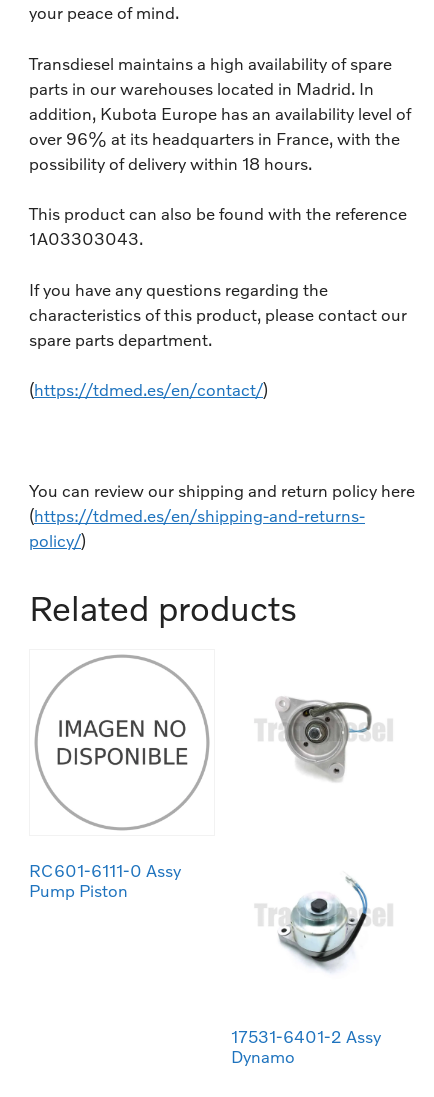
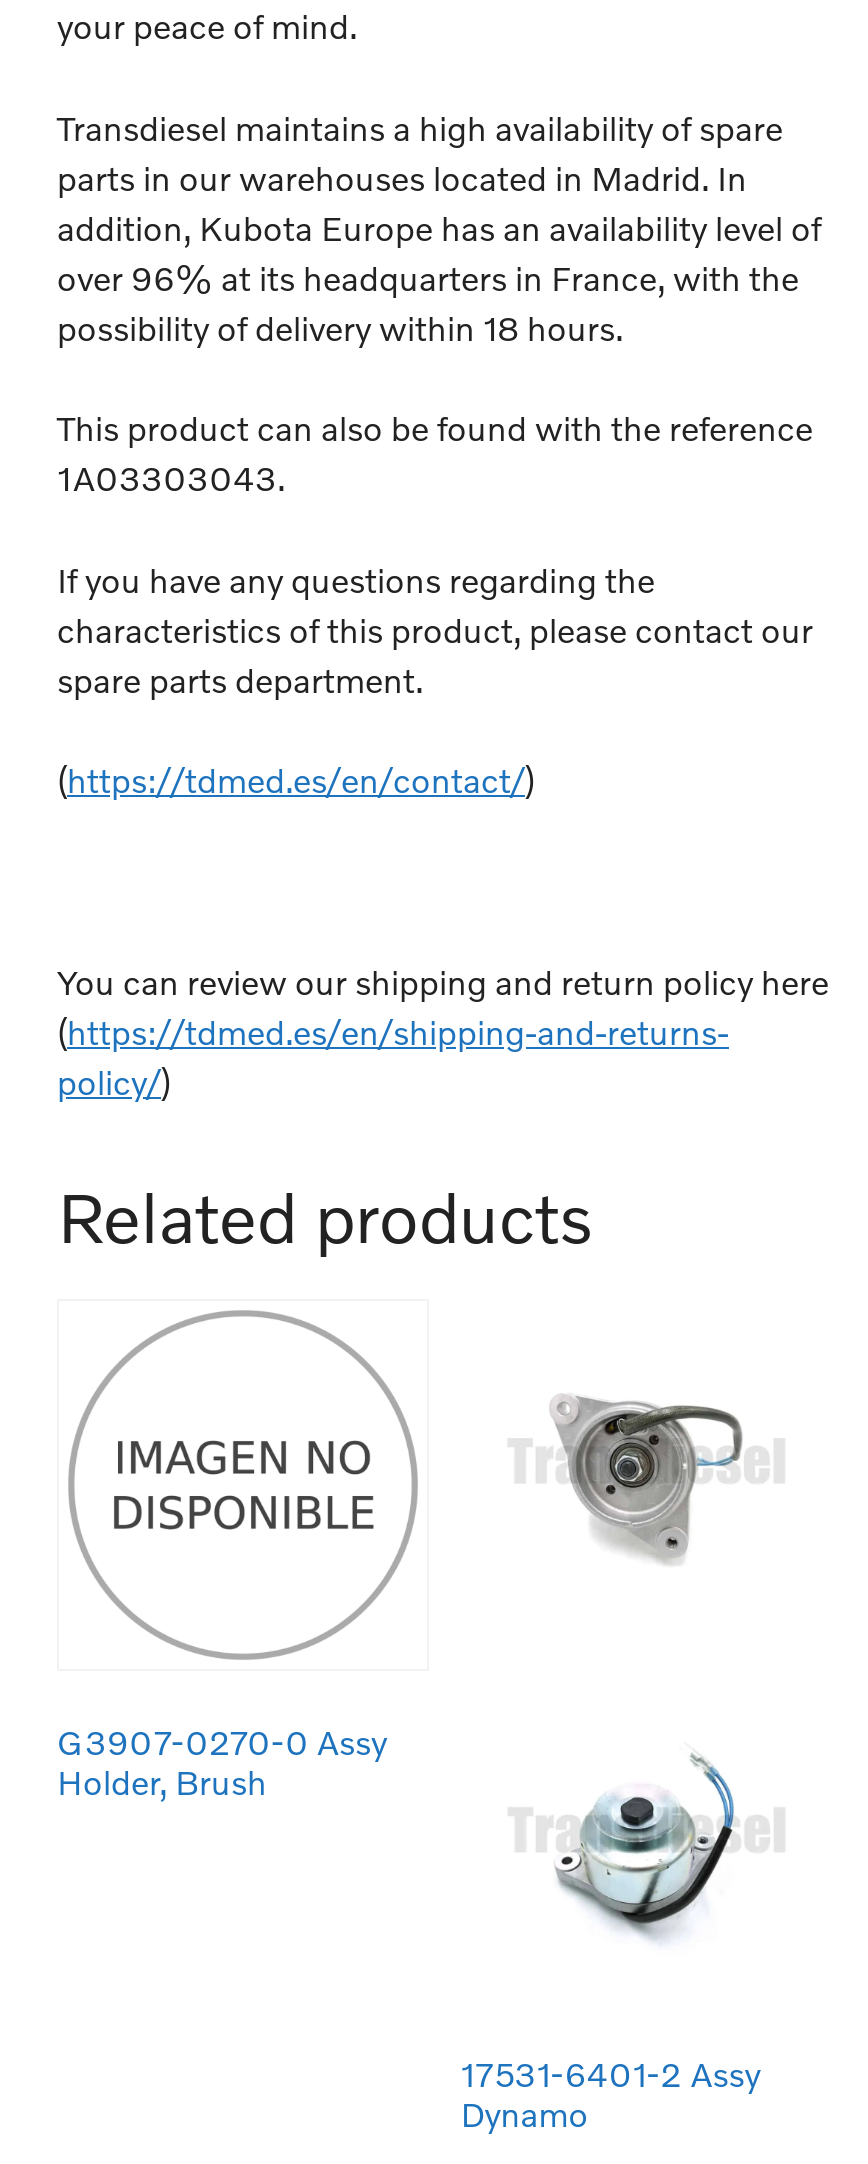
[29,860,181,901] RC601-6111-0 Assy | Pump Piston -> [57,1720,387,1802] G3907-0270-0 Assy | Holder, Brush

